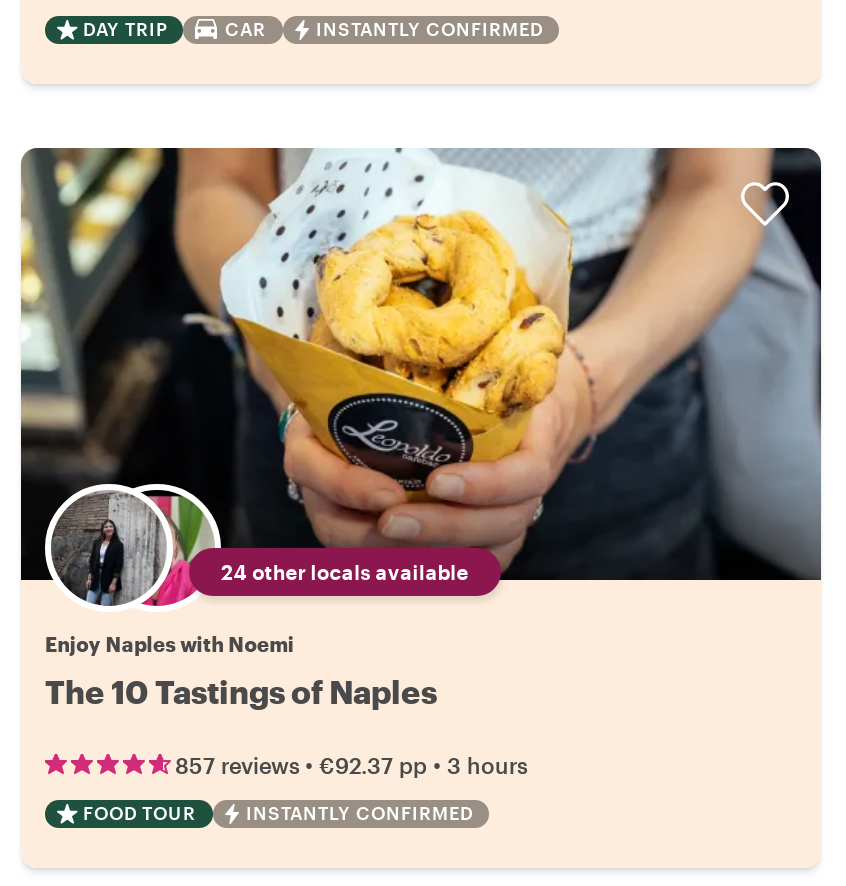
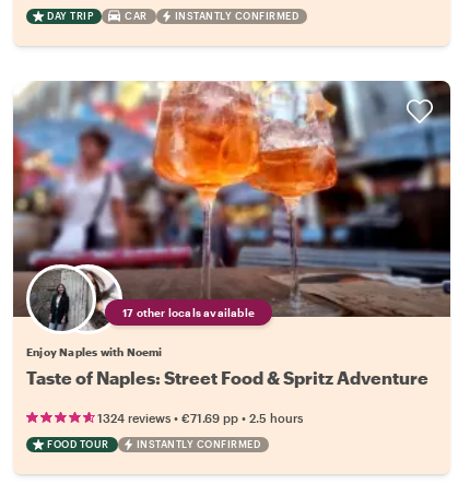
[19,146,823,606] [image] | 24 other locals available -> [12,80,451,330] [image] | 17 other locals available
[45,672,437,710] The 10 Tastings of Naples -> [26,367,428,388] Taste of Naples: Street Food & Spritz Adventure
[175,750,527,778] 857 reviews • €92.37 pp • 3 hours -> [97,410,303,425] 1324 reviews • €71.69 pp • 2.5 hours

